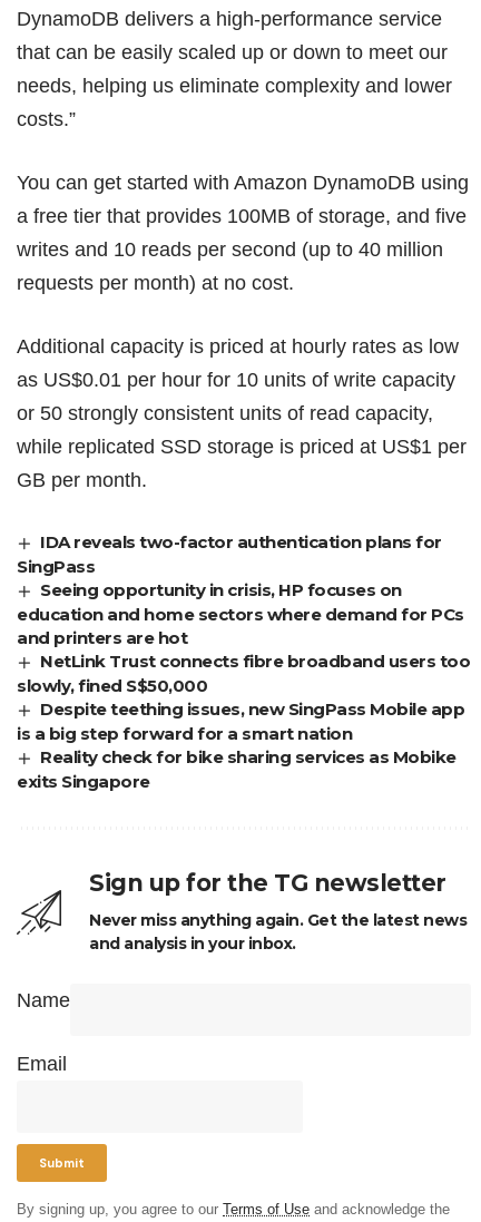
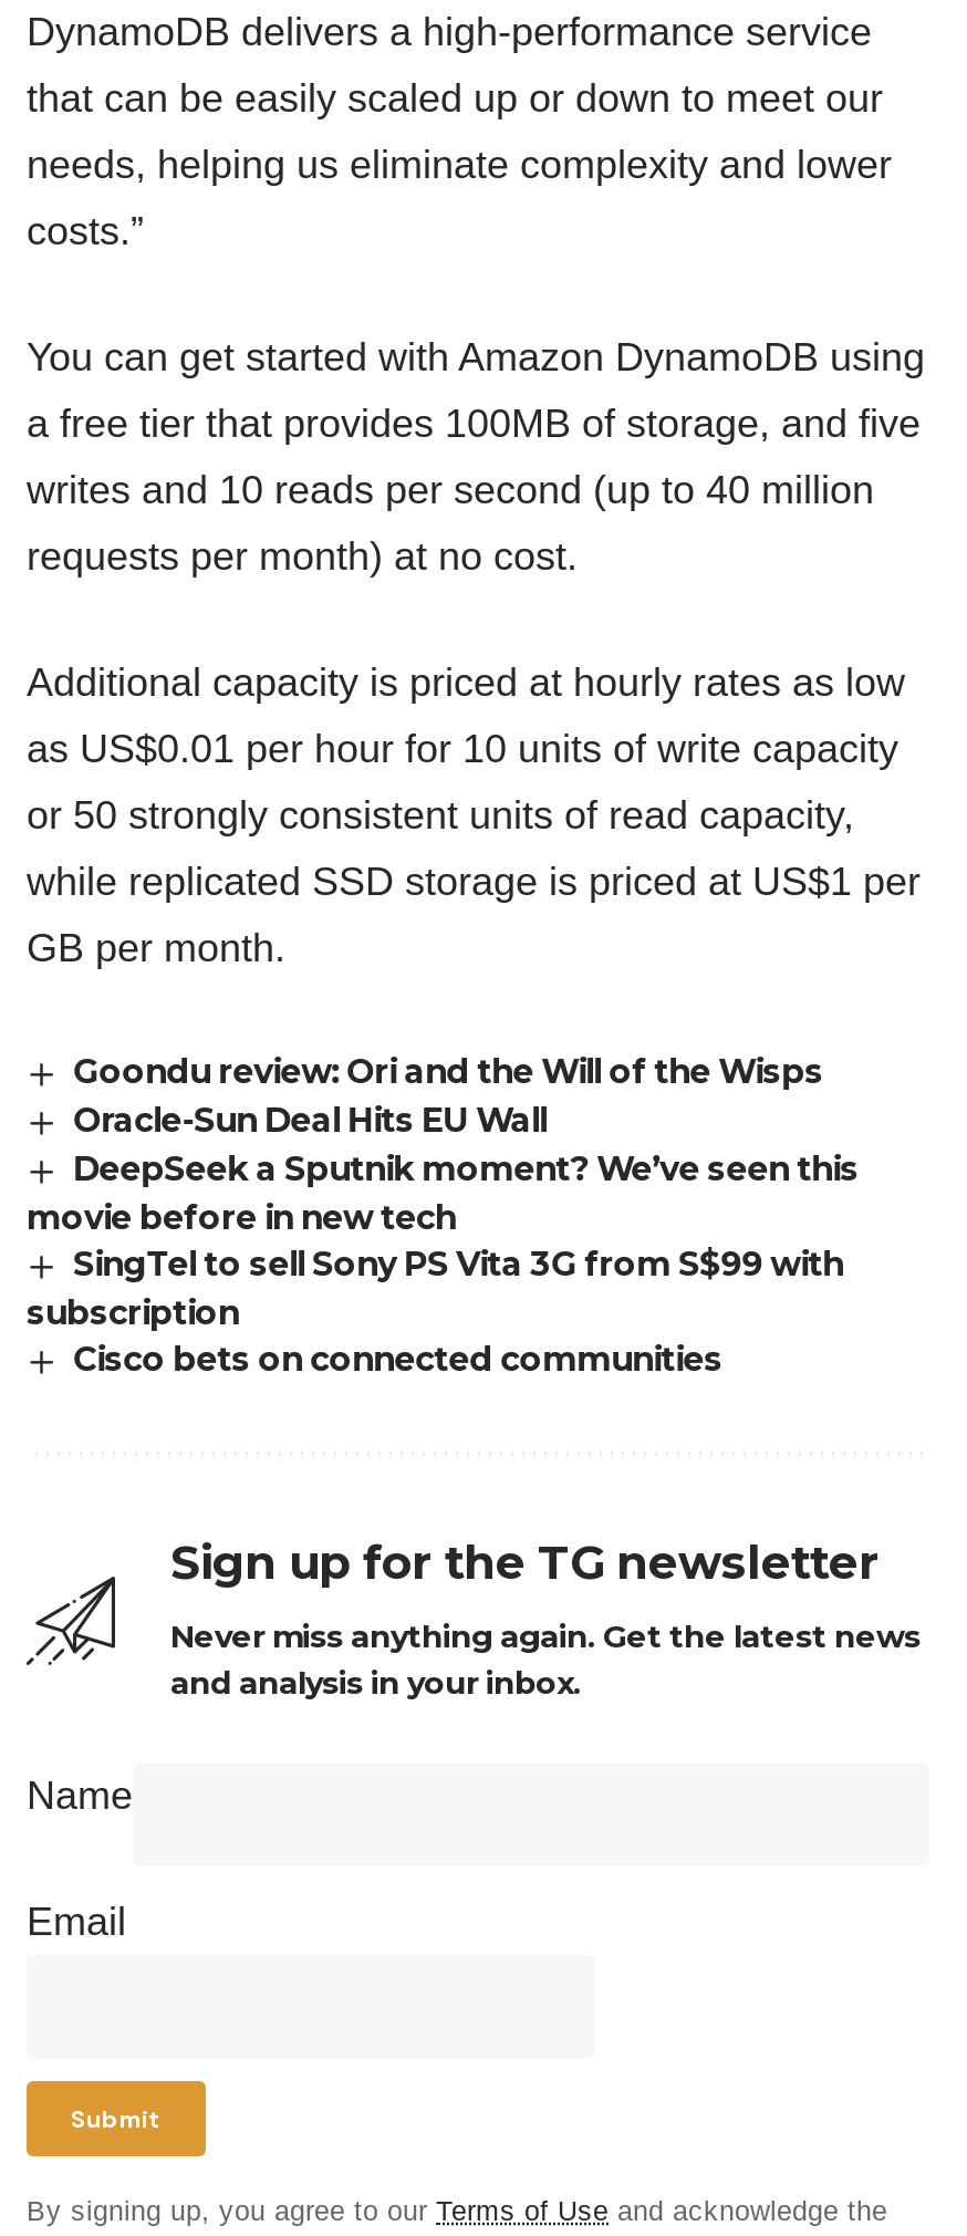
[17,532,470,792] IDA reveals two-factor authentication plans for | SingPass | Seeing opportunity in crisis, HP focuses on | education and home sectors where demand for PCs | and printers are hot | NetLink Trust connects fibre broadband users too | slowly, fined S$50,000 | Despite teething issues, new SingPass Mobile app | is a big step forward for a smart nation | Reality check for bike sharing services as Mobike | exits Singapore -> [27,1051,859,1380] Goondu review: Ori and the Will of the Wisps | Oracle-Sun Deal Hits EU Wall | DeepSeek a Sputnik moment? We’ve seen this | movie before in new tech | SingTel to sell Sony PS Vita 3G from S$99 with | subscription | Cisco bets on connected communities

